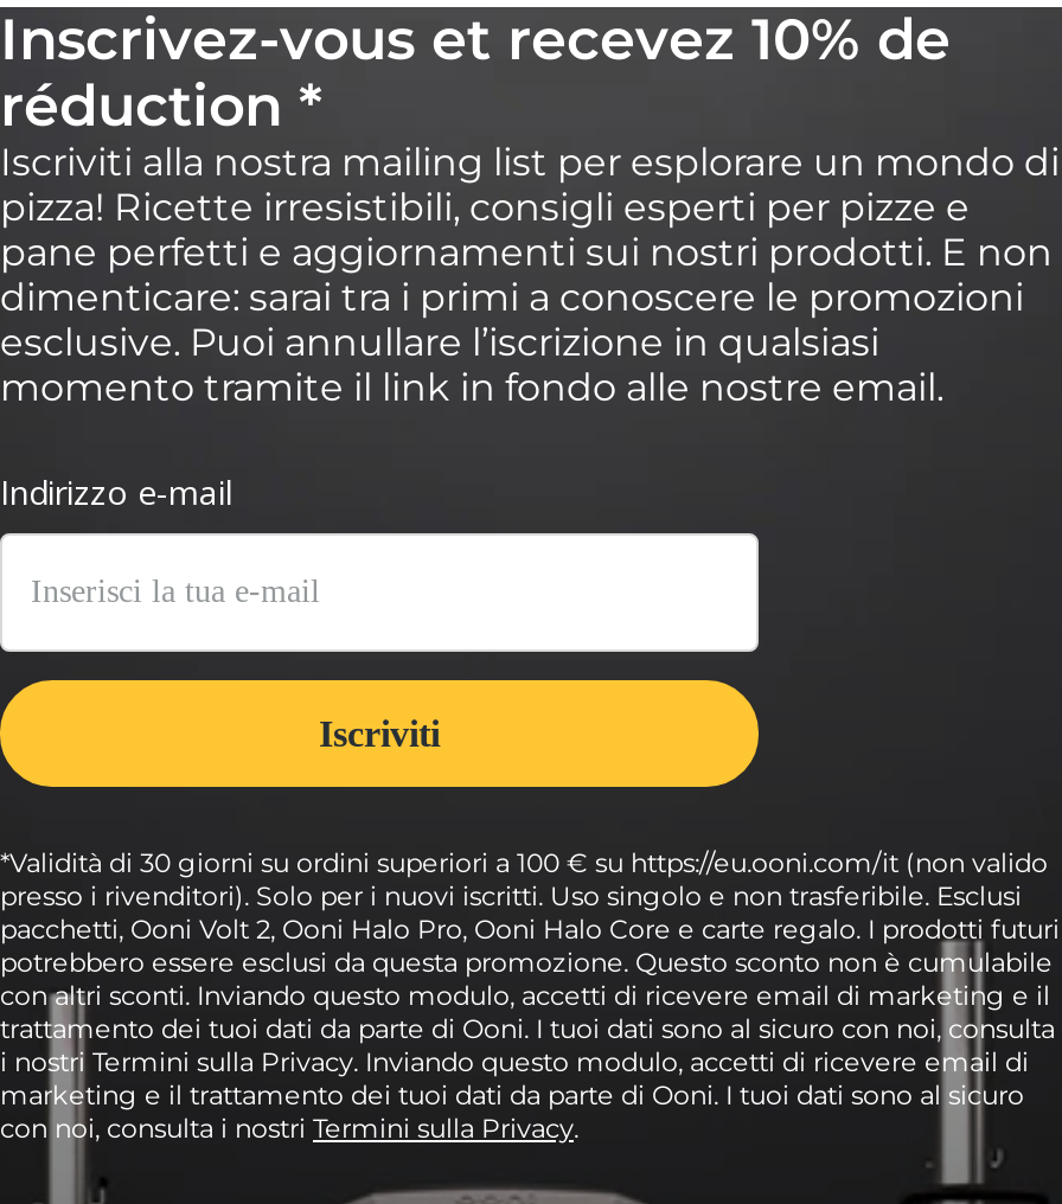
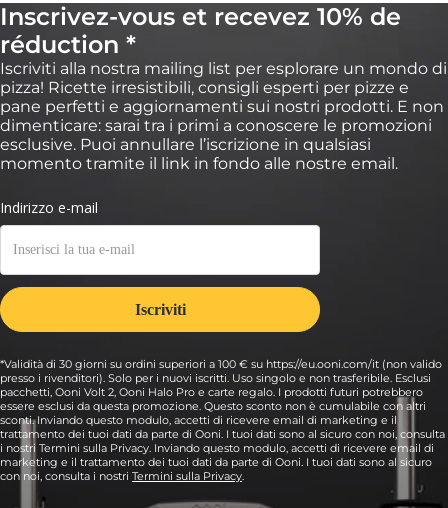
[0,912,1060,1012] pacchetti, Ooni Volt 2, Ooni Halo Pro, Ooni Halo Core e carte regalo. I prodotti futuri | potrebbero essere esclusi da questa promozione. Questo sconto non è cumulabile | con altri sconti. Inviando questo modulo, accetti di ricevere email di marketing e il -> [0,385,426,427] pacchetti, Ooni Volt 2, Ooni Halo Pro e carte regalo. I prodotti futuri potrebbero | essere esclusi da questa promozione. Questo sconto non è cumulabile con altri | sconti. Inviando questo modulo, accetti di ricevere email di marketing e il

